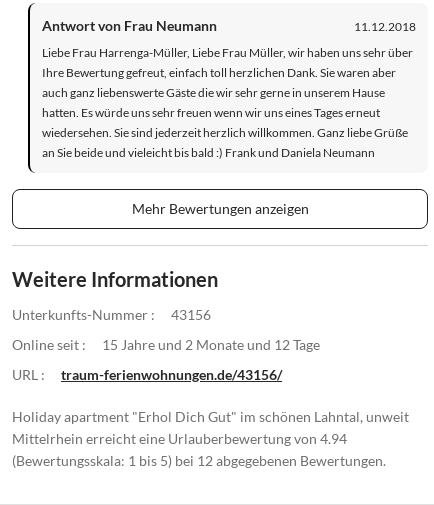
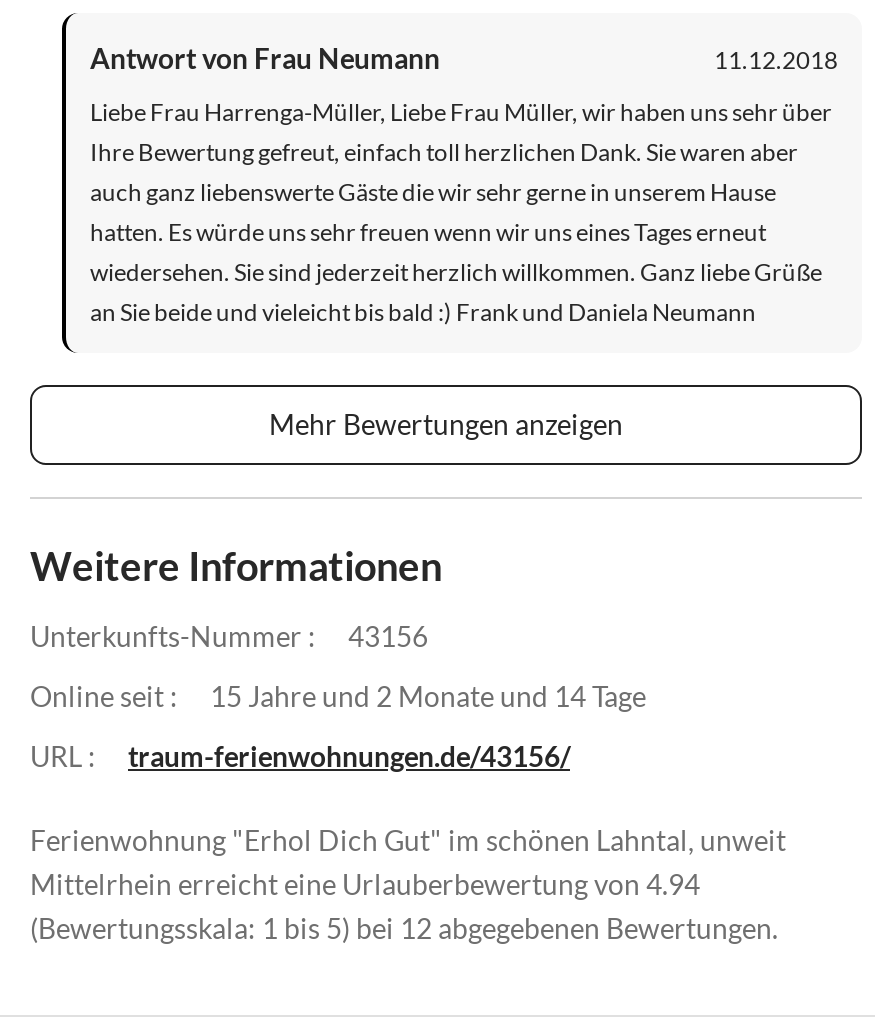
[102,336,320,353] 15 Jahre und 2 Monate und 12 Tage -> [210,678,646,712] 15 Jahre und 2 Monate und 14 Tage
[12,408,409,425] Holiday apartment "Erhol Dich Gut" im schönen Lahntal, unweit -> [30,822,786,856] Ferienwohnung "Erhol Dich Gut" im schönen Lahntal, unweit

